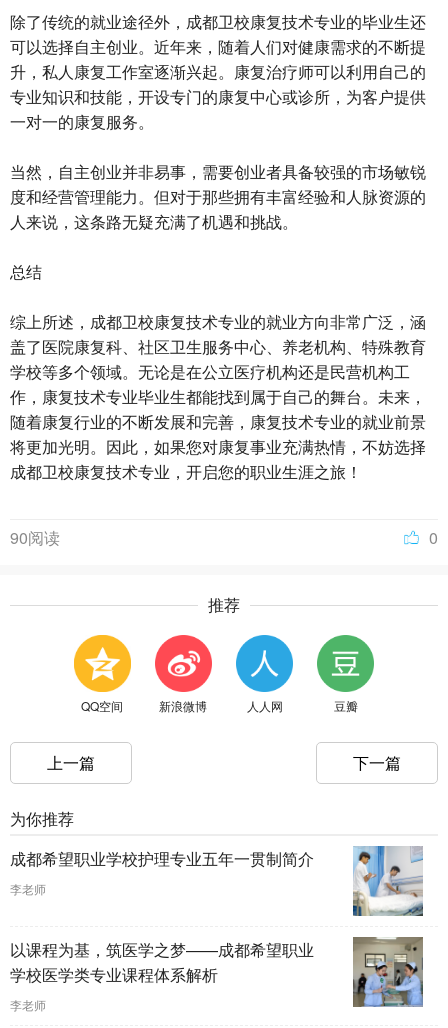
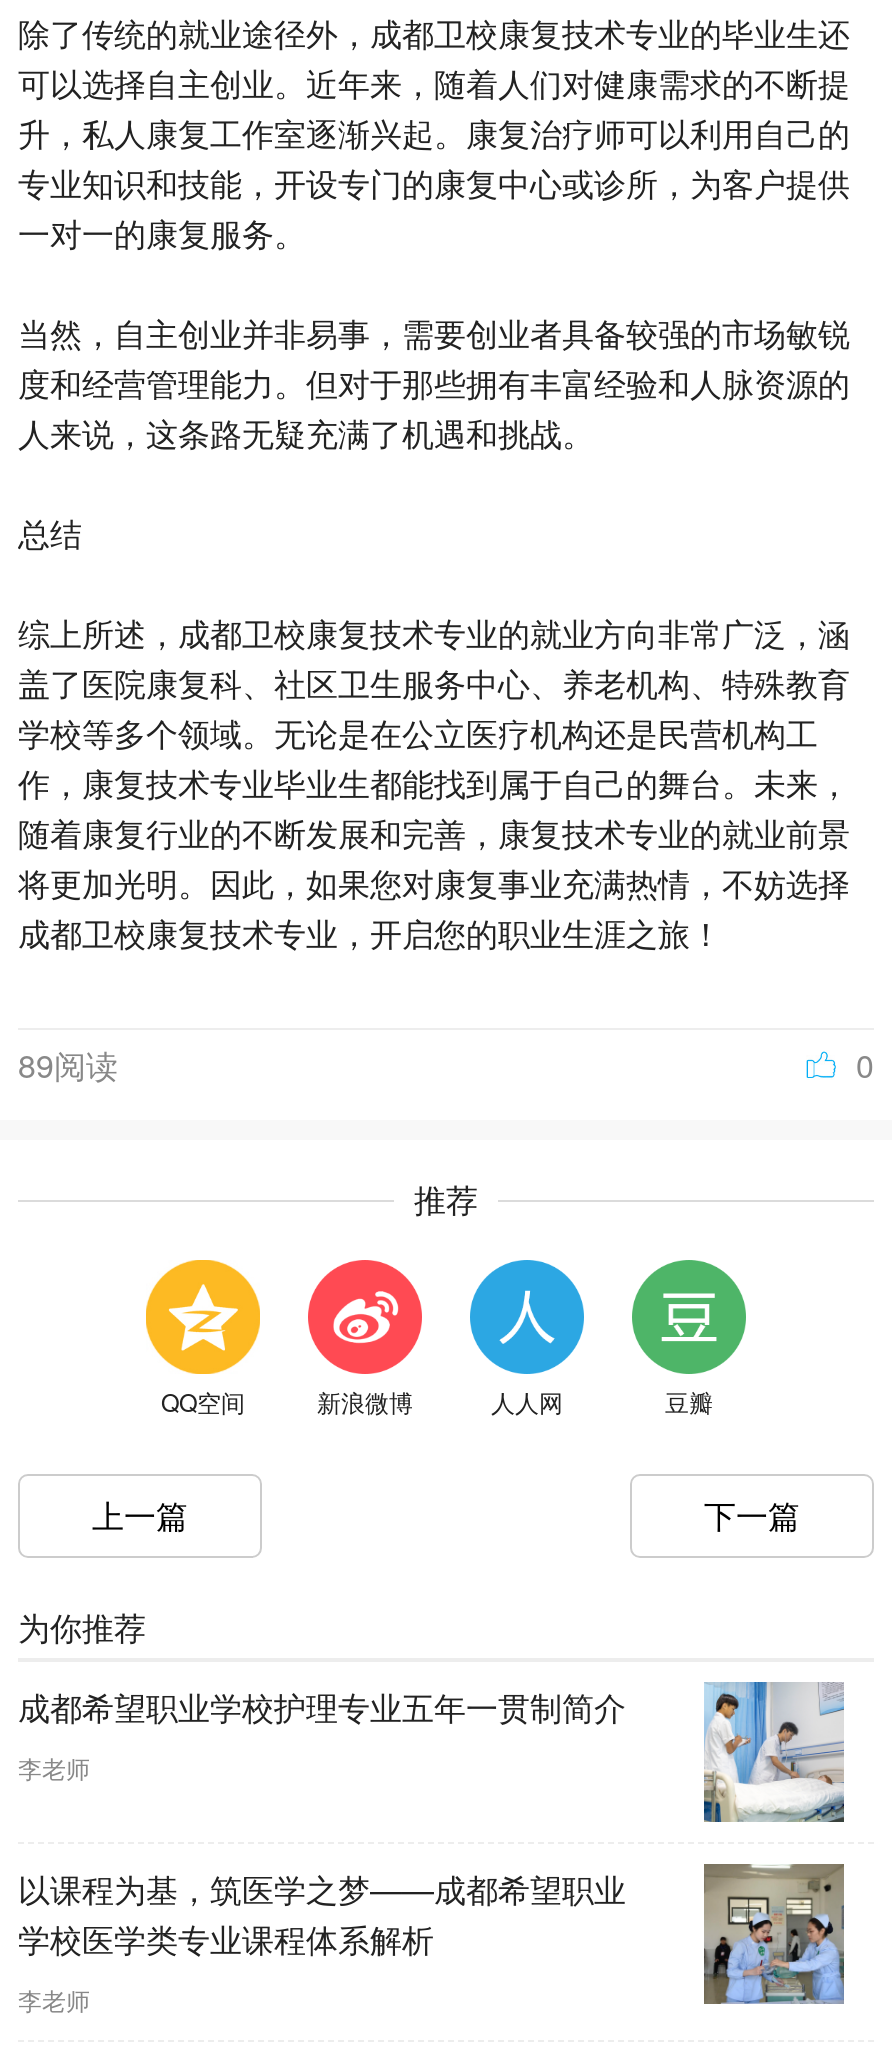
[10,526,60,549] 90阅读 -> [18,1042,118,1088] 89阅读

